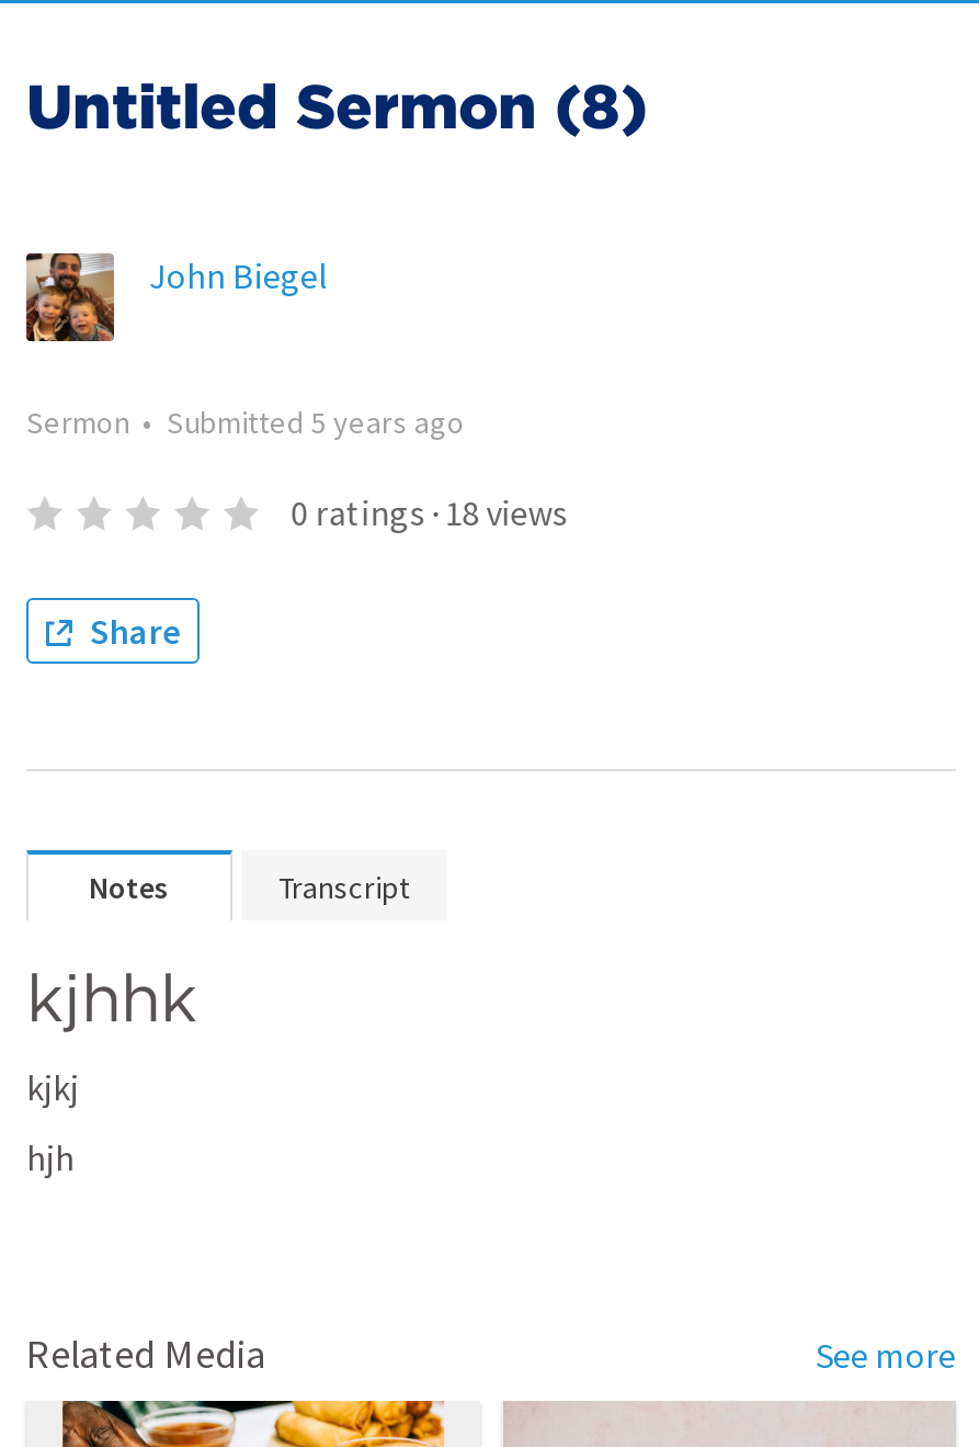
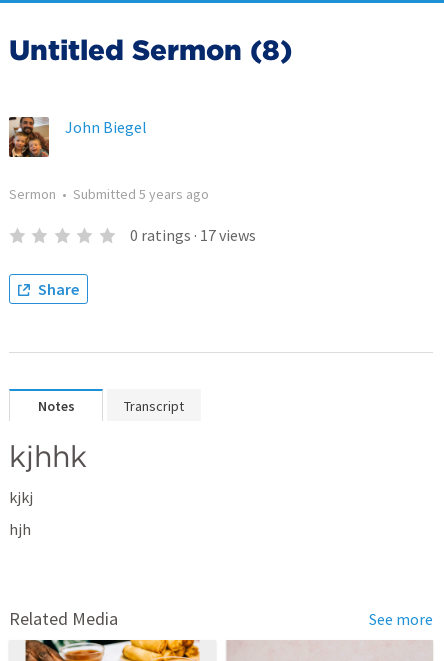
[291,490,567,534] 0 ratings · 18 views -> [130,225,256,245] 0 ratings · 17 views

